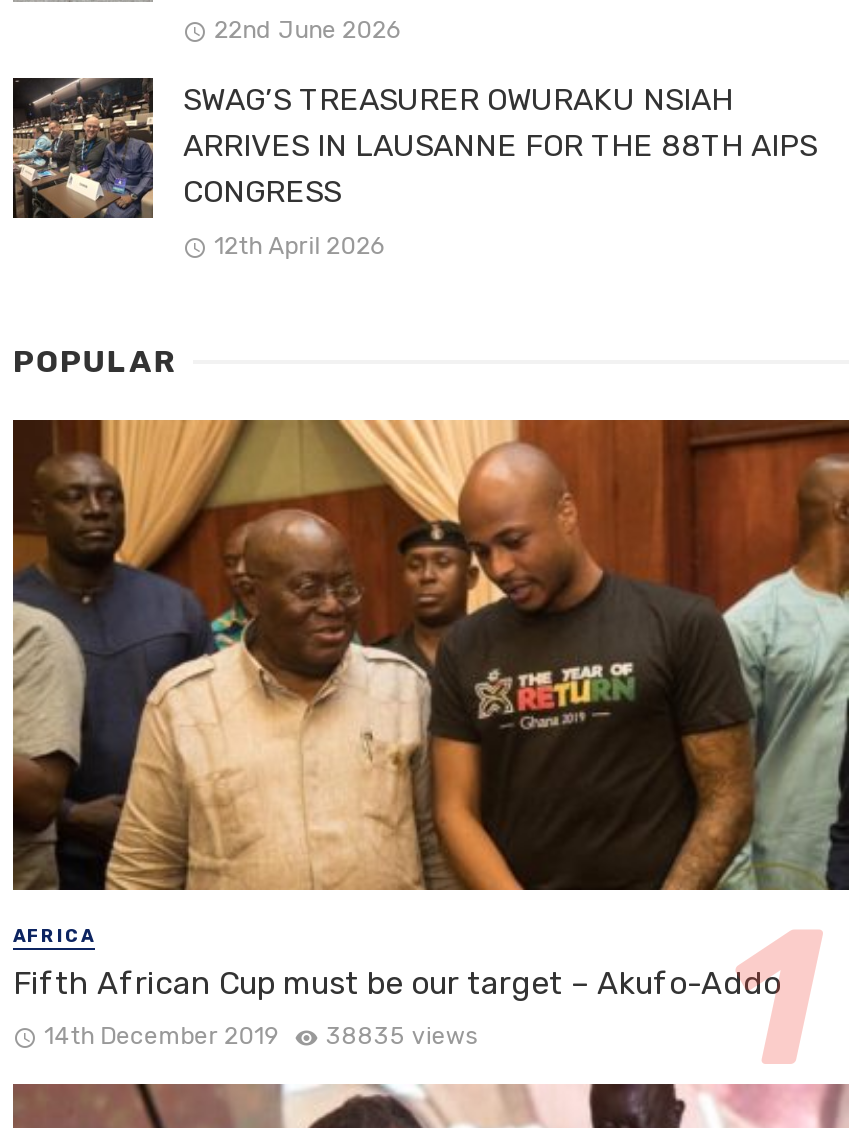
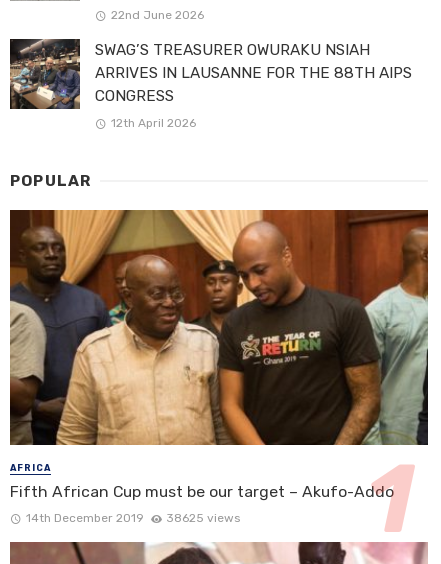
[44,1023,478,1051] 14th December 2019 38835 views -> [26,511,240,525] 14th December 2019 38625 views

